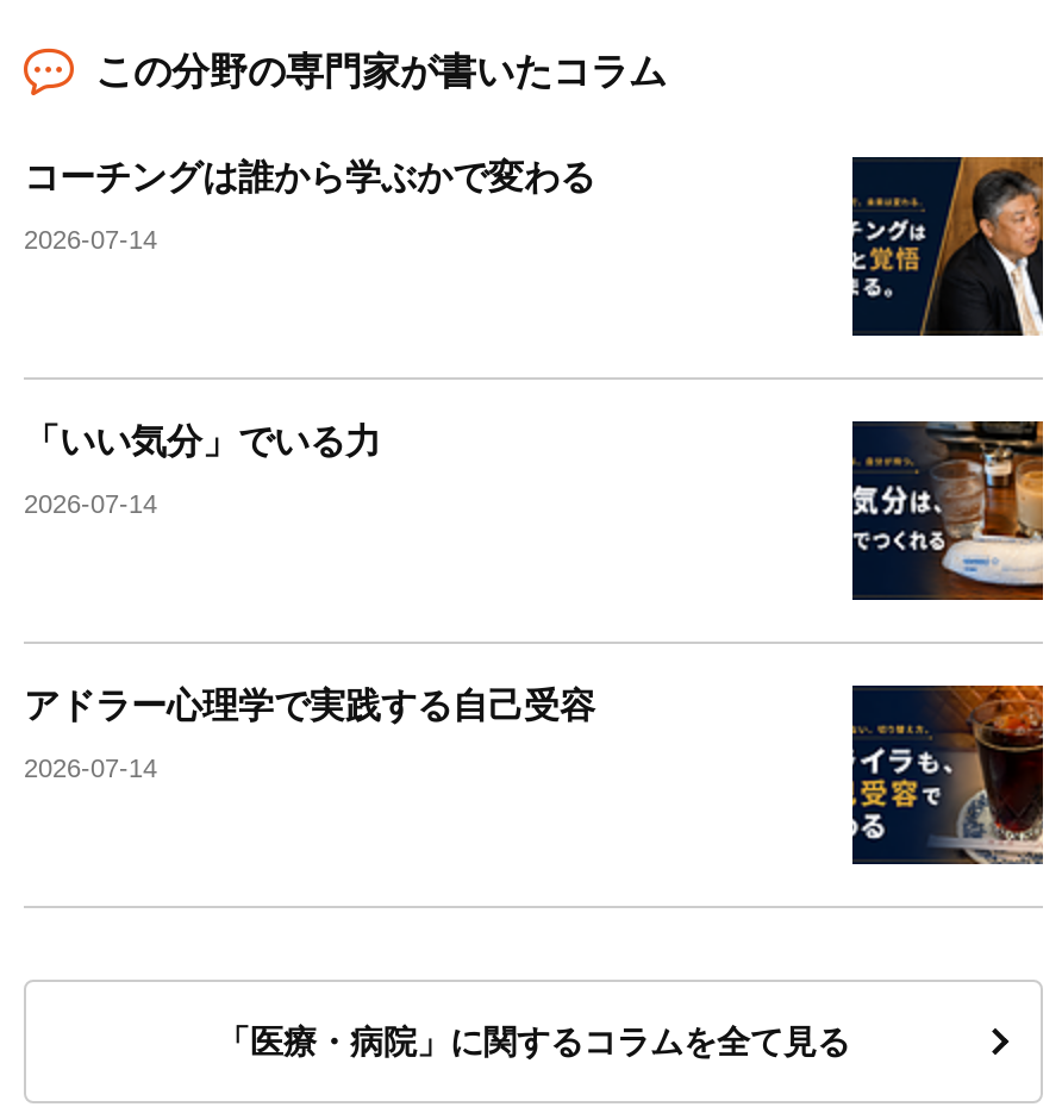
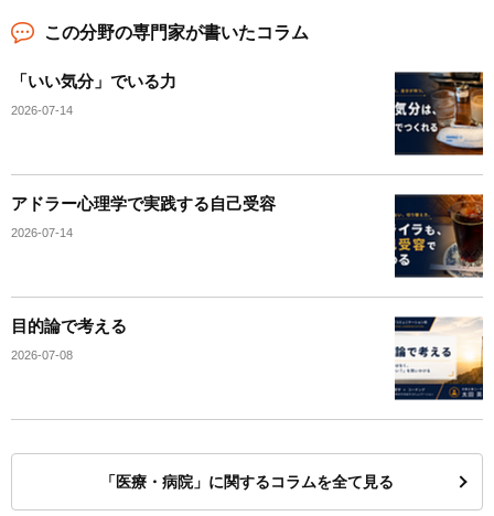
[24,156,595,254] コーチングは誰から学ぶかで変わる | 2026-07-14 -> none
[852,156,1045,337] [image] -> none
moved [24,420,595,782] -> [11,72,276,239]: 「いい気分」でいる力 | 2026-07-14 | アドラー心理学で実践する自己受容 | 2026-07-14
none -> [11,316,127,362] 目的論で考える | 2026-07-08
none -> [395,318,484,400] [image]

